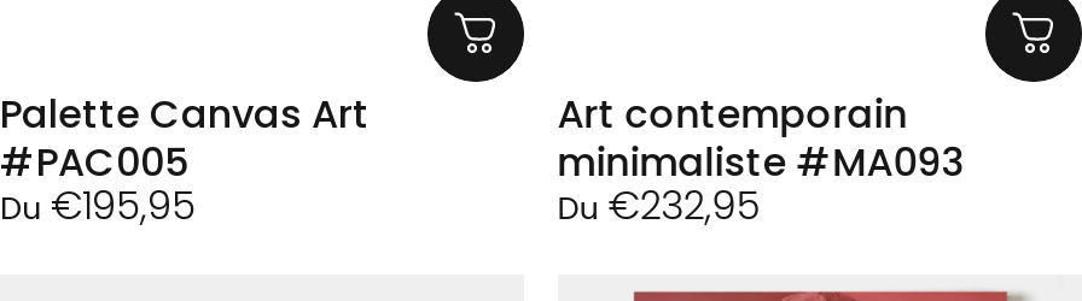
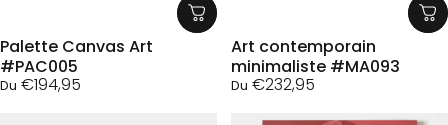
[0,177,196,232] Du€195,95 -> [0,73,81,96] Du€194,95

